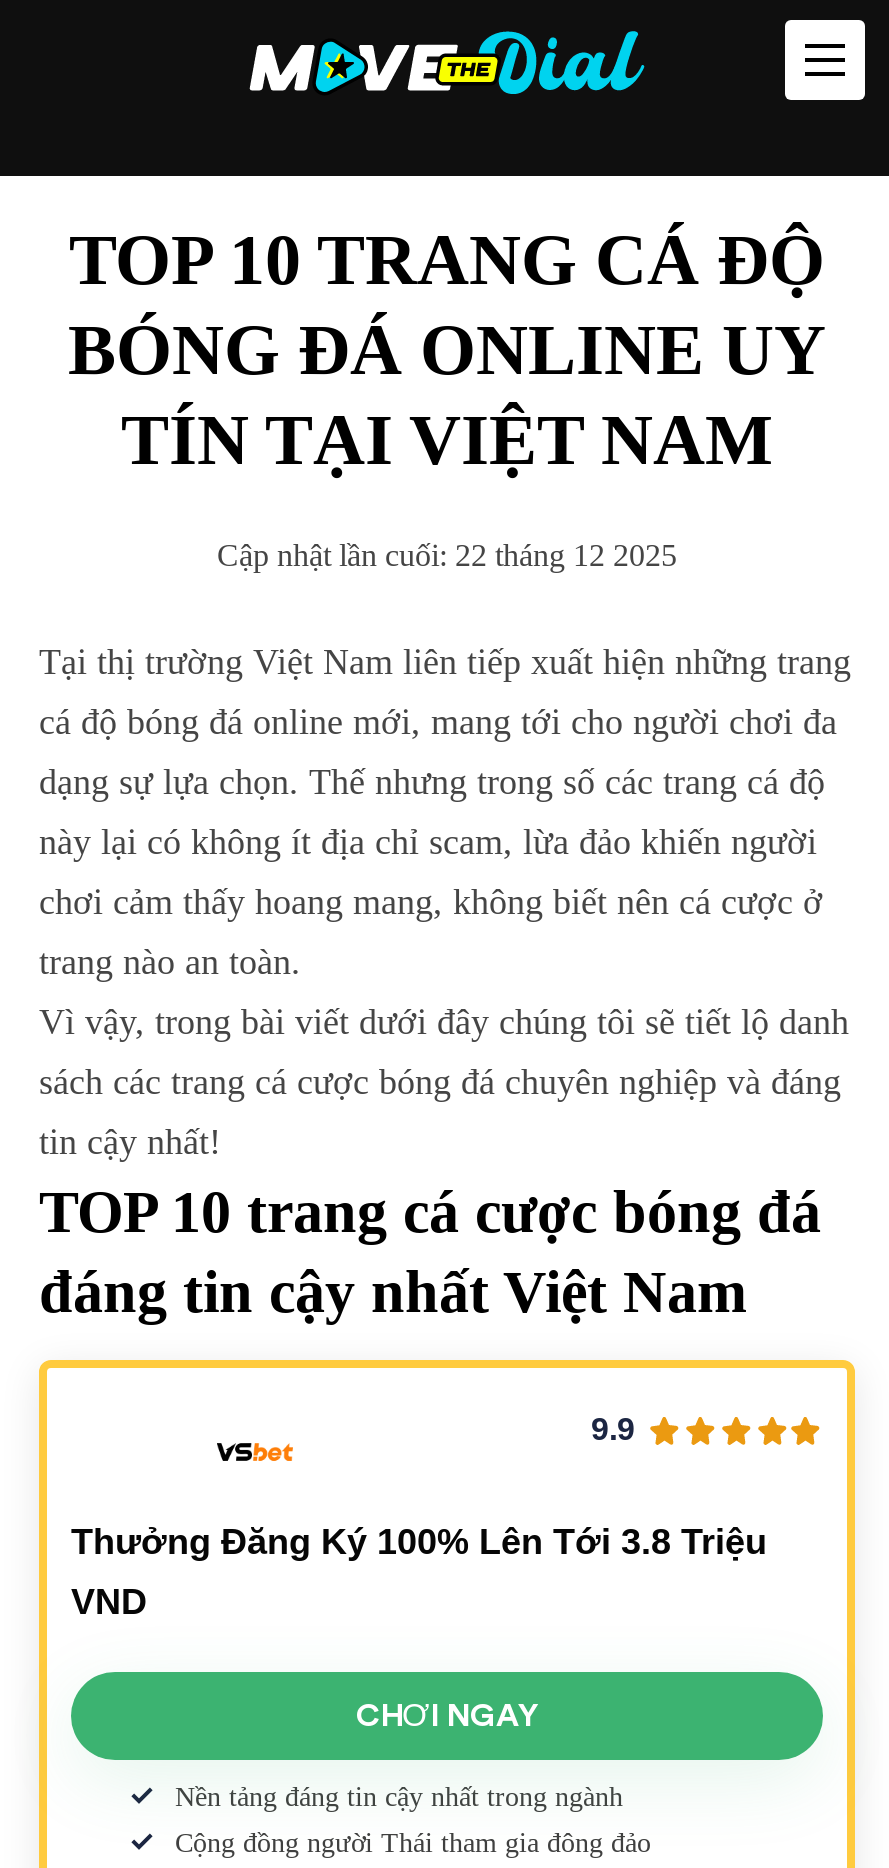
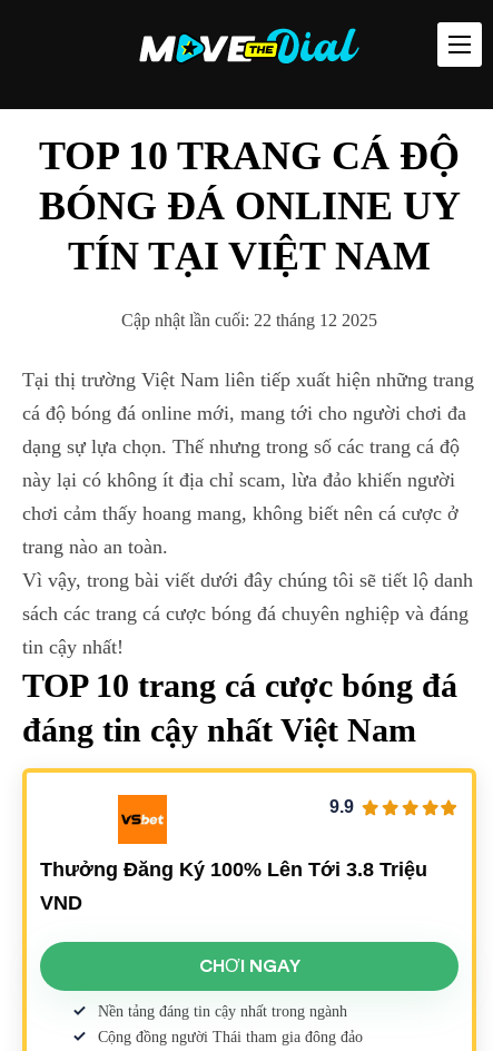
[211,1408,299,1496] [image] -> [117,794,168,845] [image]

